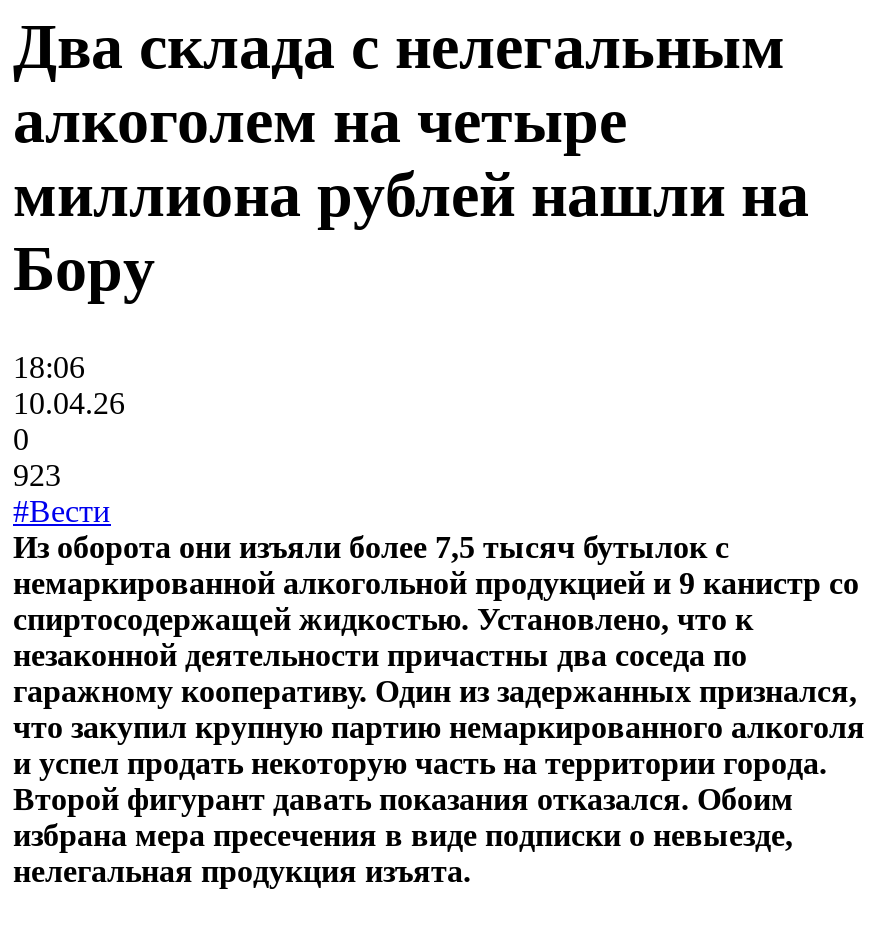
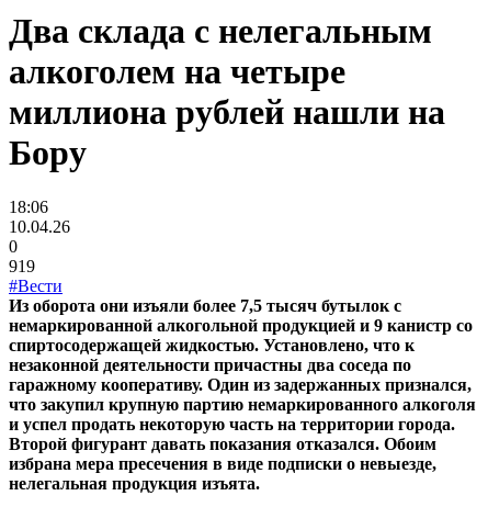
[13,458,61,492] 923 -> [9,257,35,275] 919

